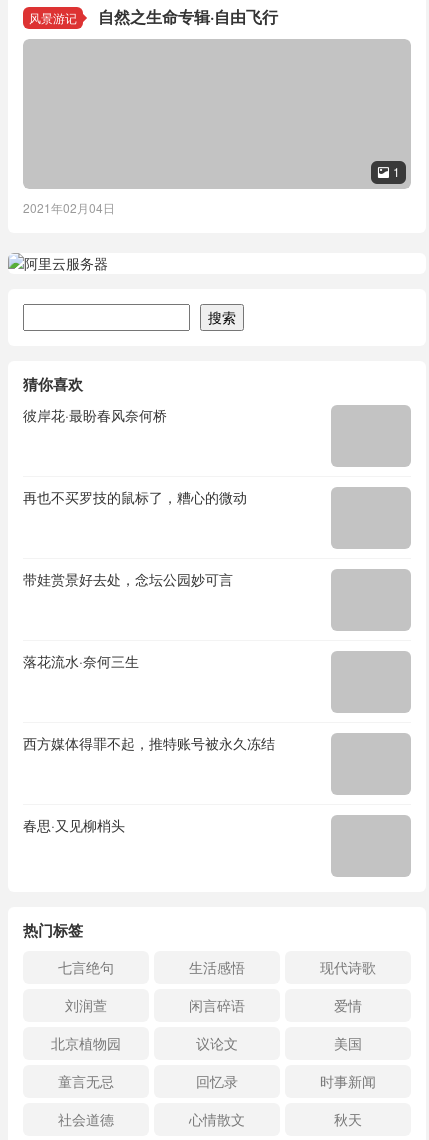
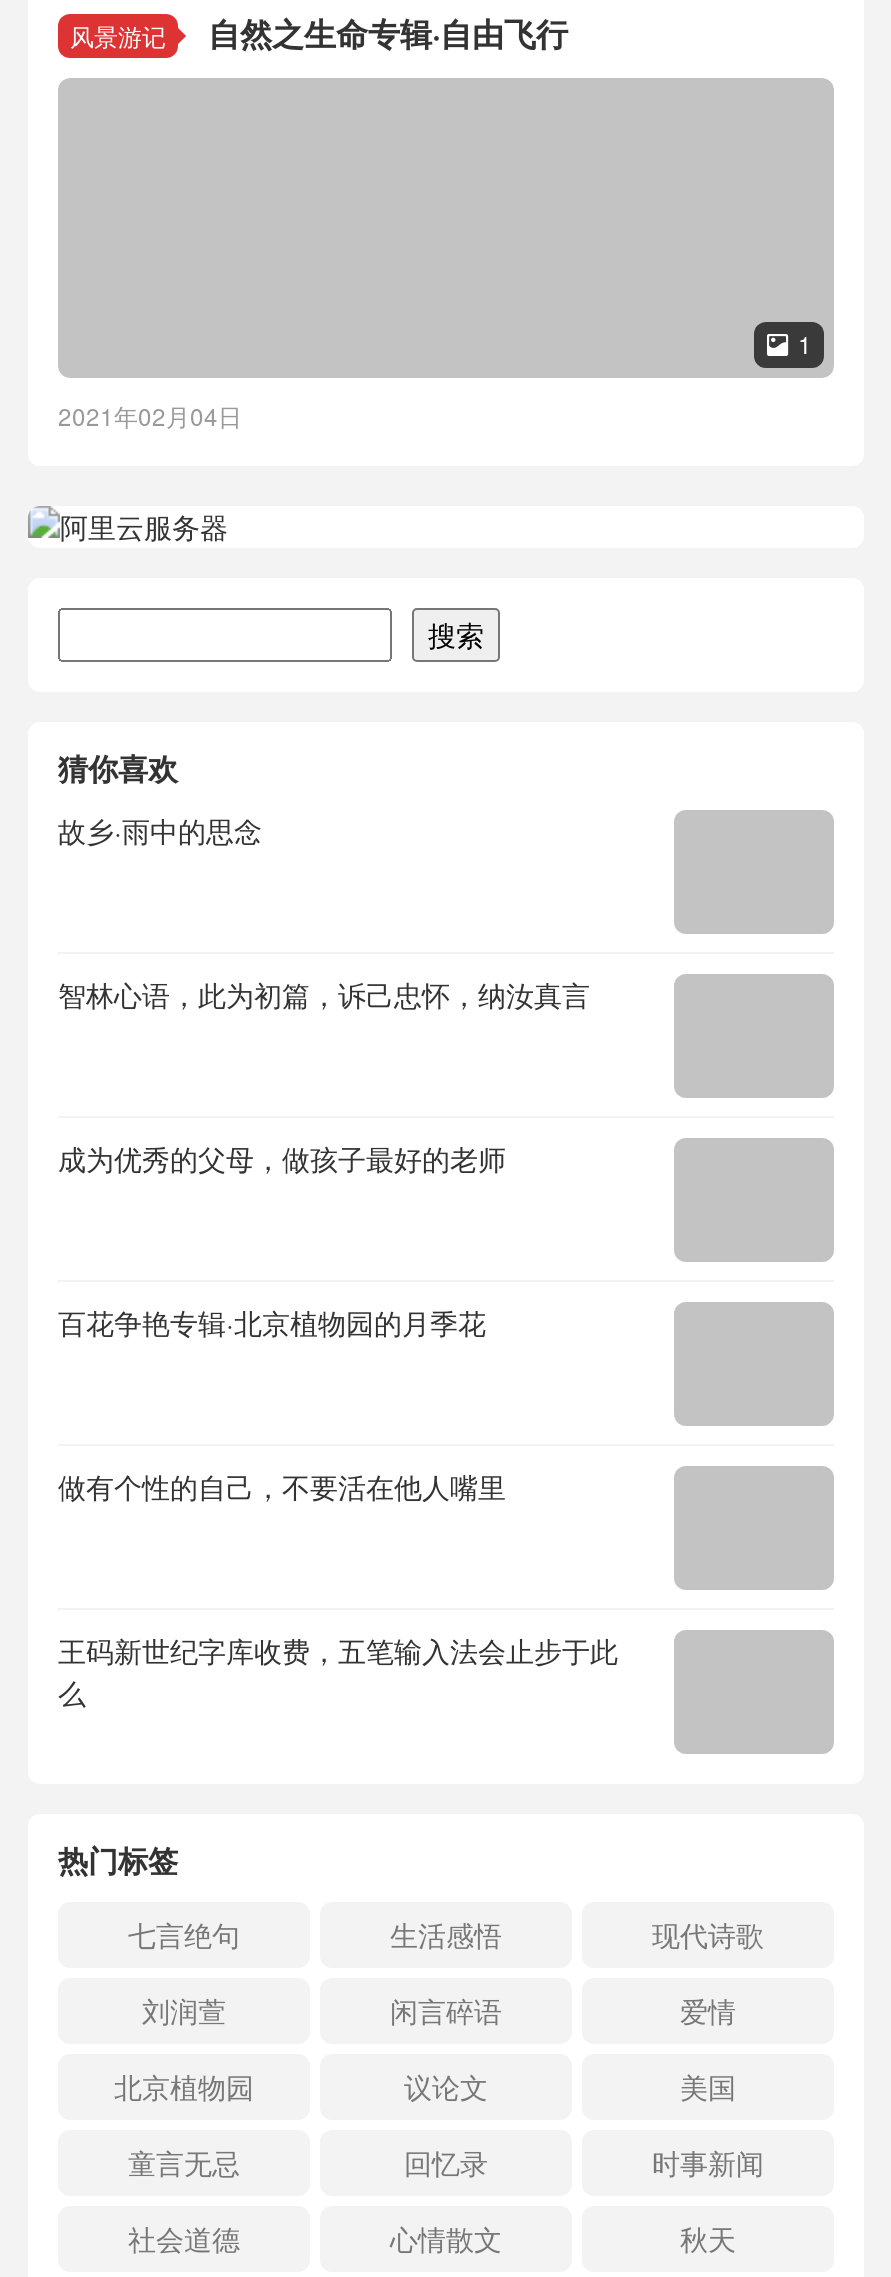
[23,405,167,425] 彼岸花·最盼春风奈何桥 -> [58,810,262,850] 故乡·雨中的思念
[23,487,247,507] 再也不买罗技的鼠标了，糟心的微动 -> [58,974,590,1014] 智林心语，此为初篇，诉己忠怀，纳汝真言
[23,569,233,589] 带娃赏景好去处，念坛公园妙可言 -> [58,1138,506,1178] 成为优秀的父母，做孩子最好的老师
[23,651,139,671] 落花流水·奈何三生 -> [58,1302,486,1342] 百花争艳专辑·北京植物园的月季花
[23,733,275,753] 西方媒体得罪不起，推特账号被永久冻结 -> [58,1466,506,1506] 做有个性的自己，不要活在他人嘴里
[23,815,125,835] 春思·又见柳梢头 -> [58,1630,618,1712] 王码新世纪字库收费，五笔输入法会止步于此 | 么

